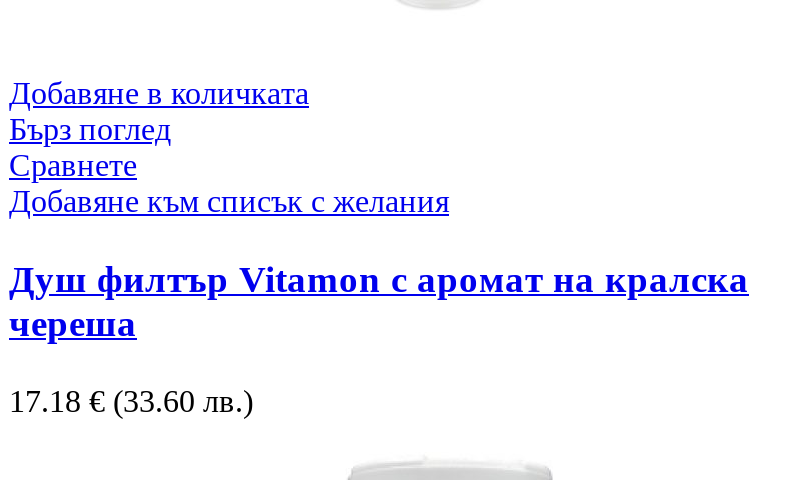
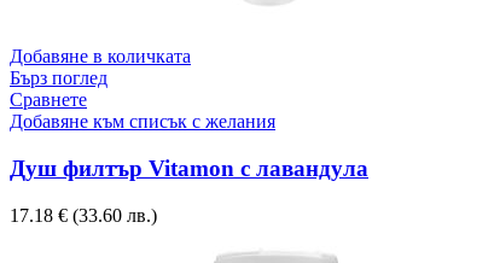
[9,258,749,344] Душ филтър Vitamon с аромат на кралска | череша -> [10,155,368,181] Душ филтър Vitamon с лавандула

